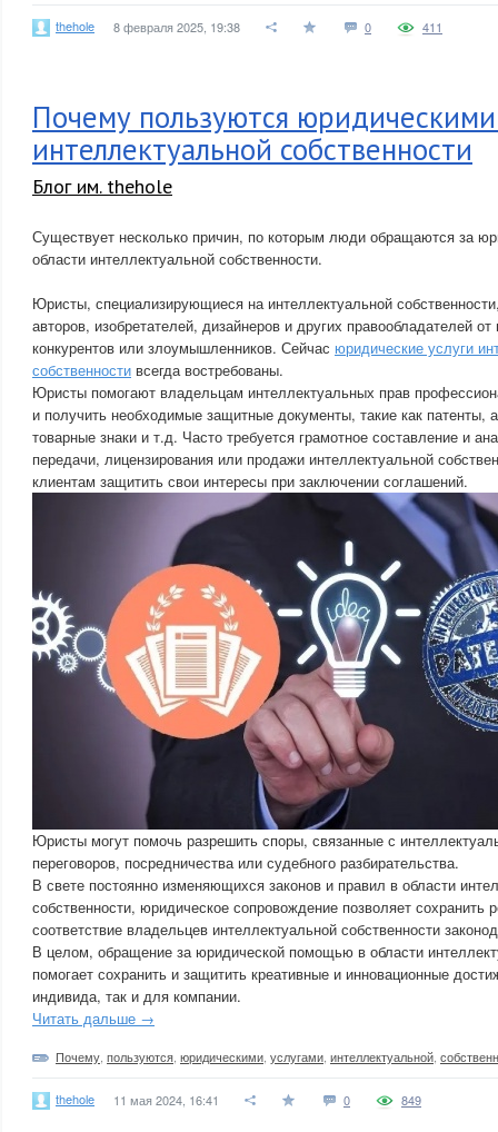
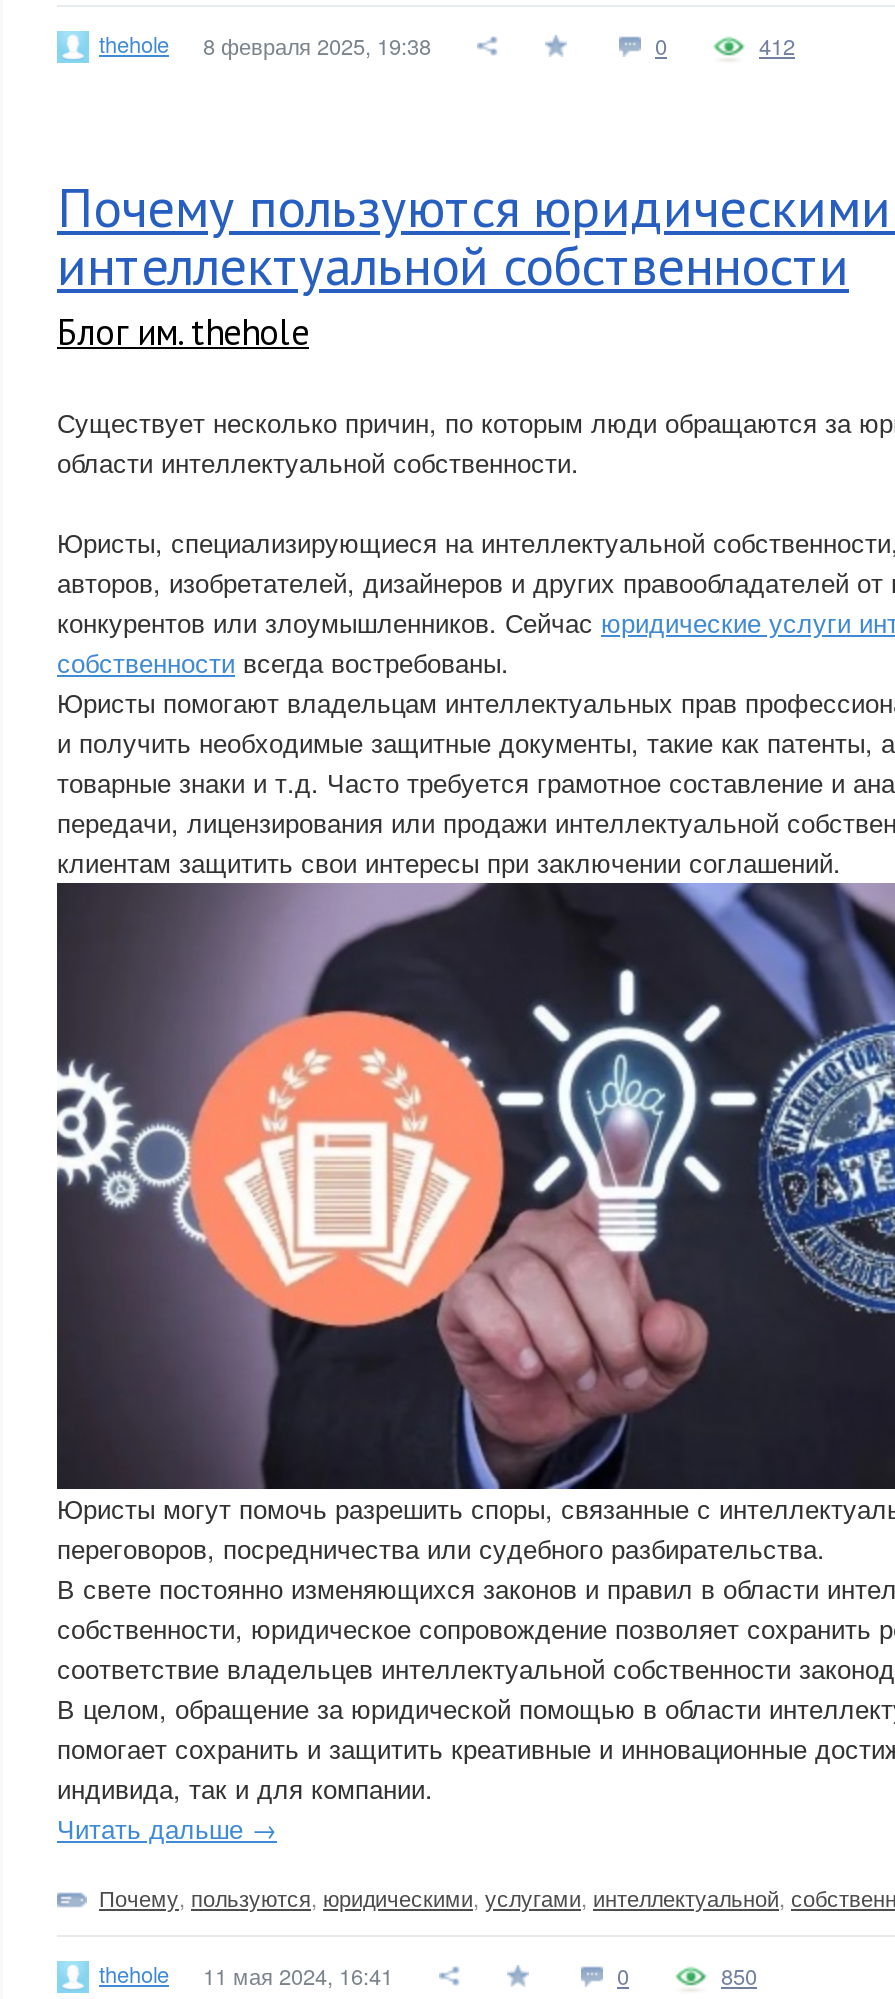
[422,18,442,36] 411 -> [759,29,795,61] 412
[401,1091,421,1109] 849 -> [721,1959,757,1991] 850

